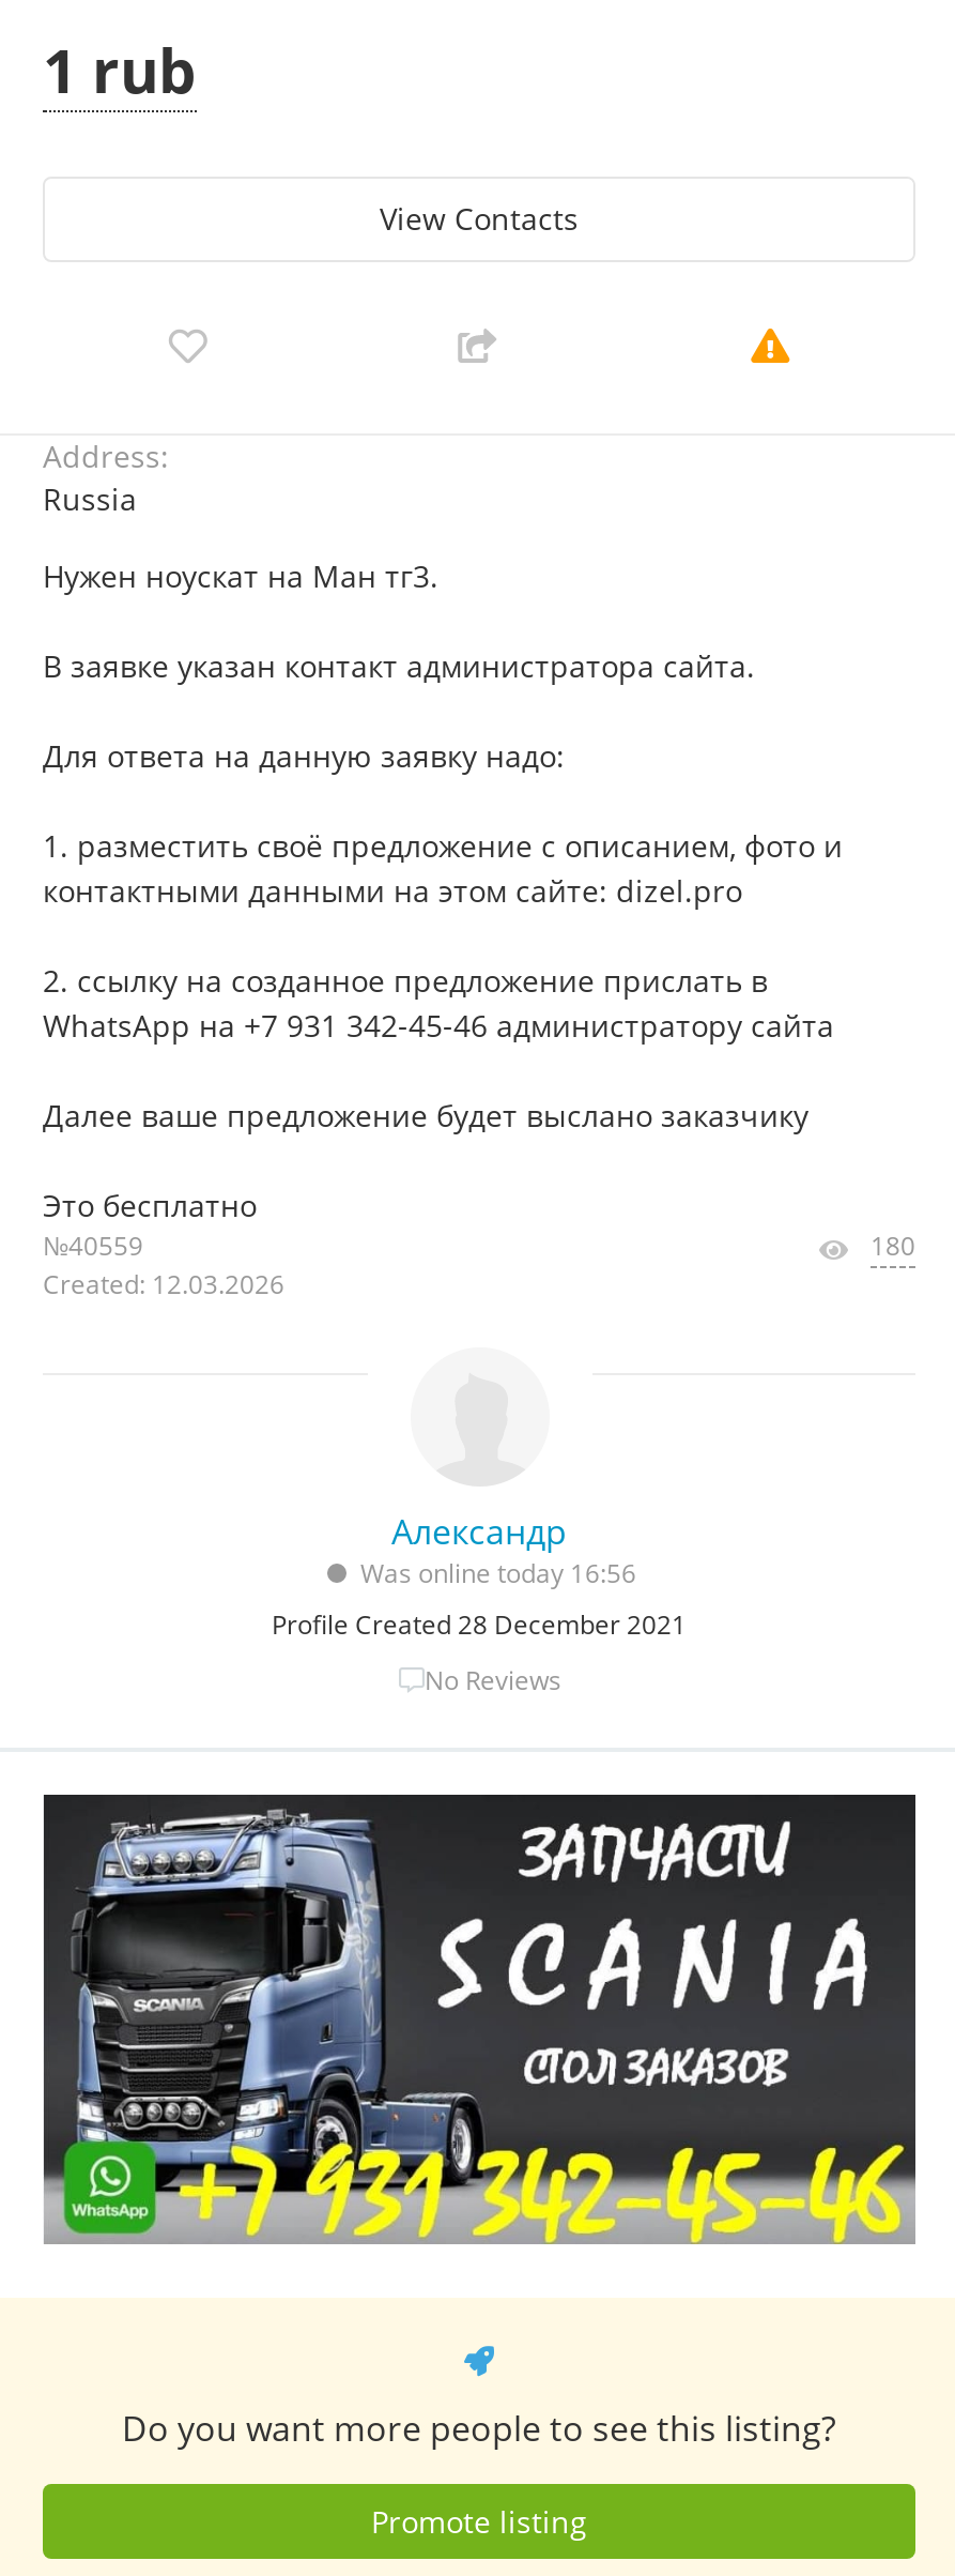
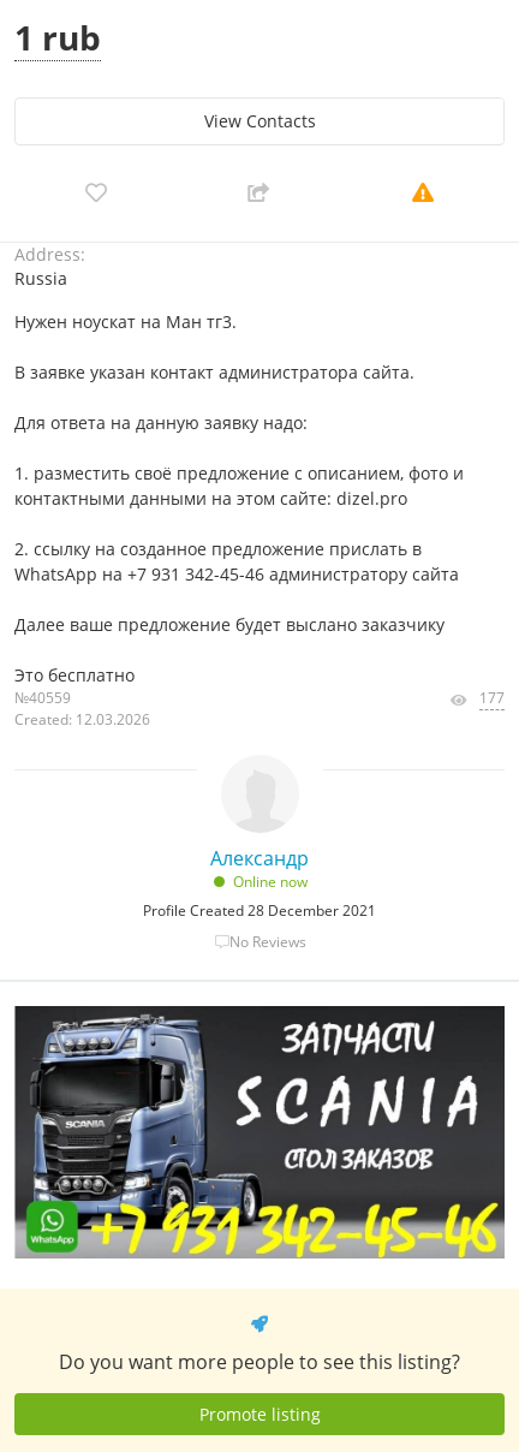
[871,1228,915,1264] 180 -> [479,688,505,708] 177
[360,1555,636,1591] Was online today 16:56 -> [233,871,308,892] Online now

